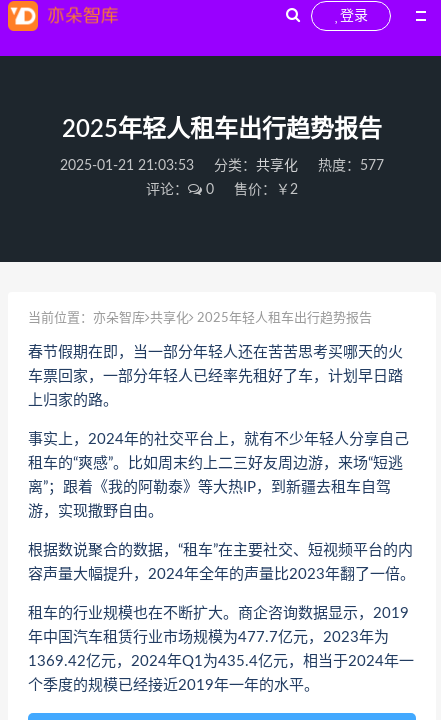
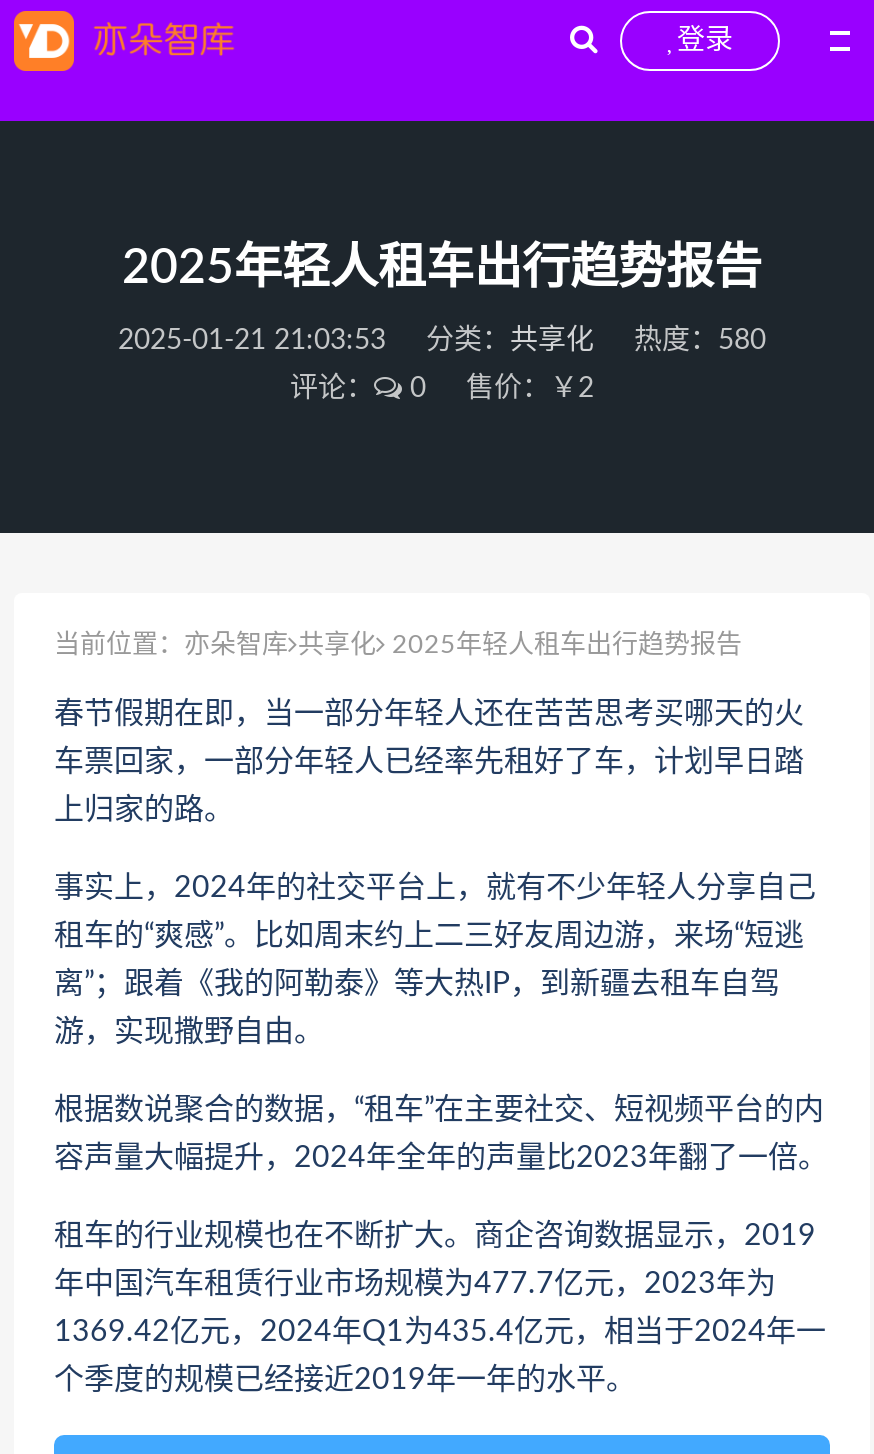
[60,159,384,173] 2025-01-21 21:03:53 分类：共享化 热度：577 -> [118,327,766,355] 2025-01-21 21:03:53 分类：共享化 热度：580

